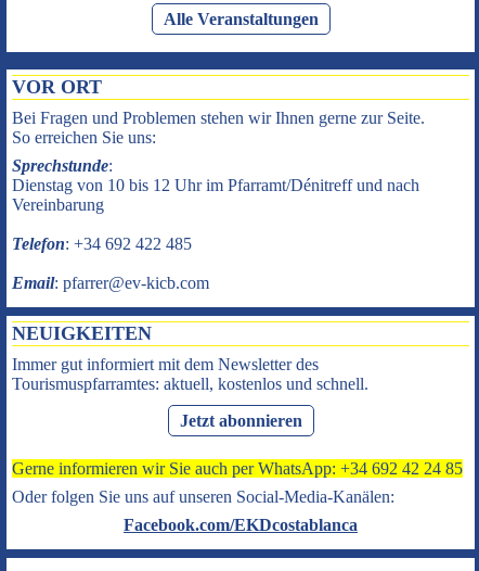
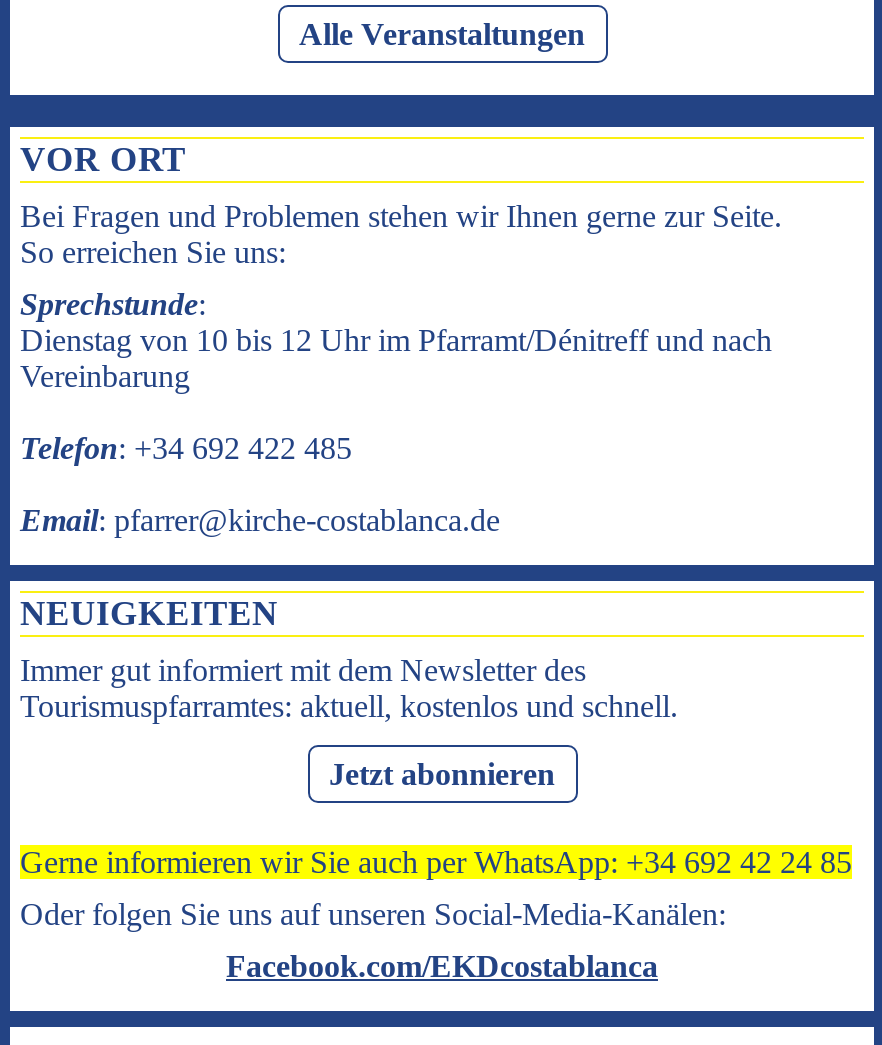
[12,274,209,292] Email: pfarrer@ev-kicb.com -> [20,503,500,537] Email: pfarrer@kirche-costablanca.de

